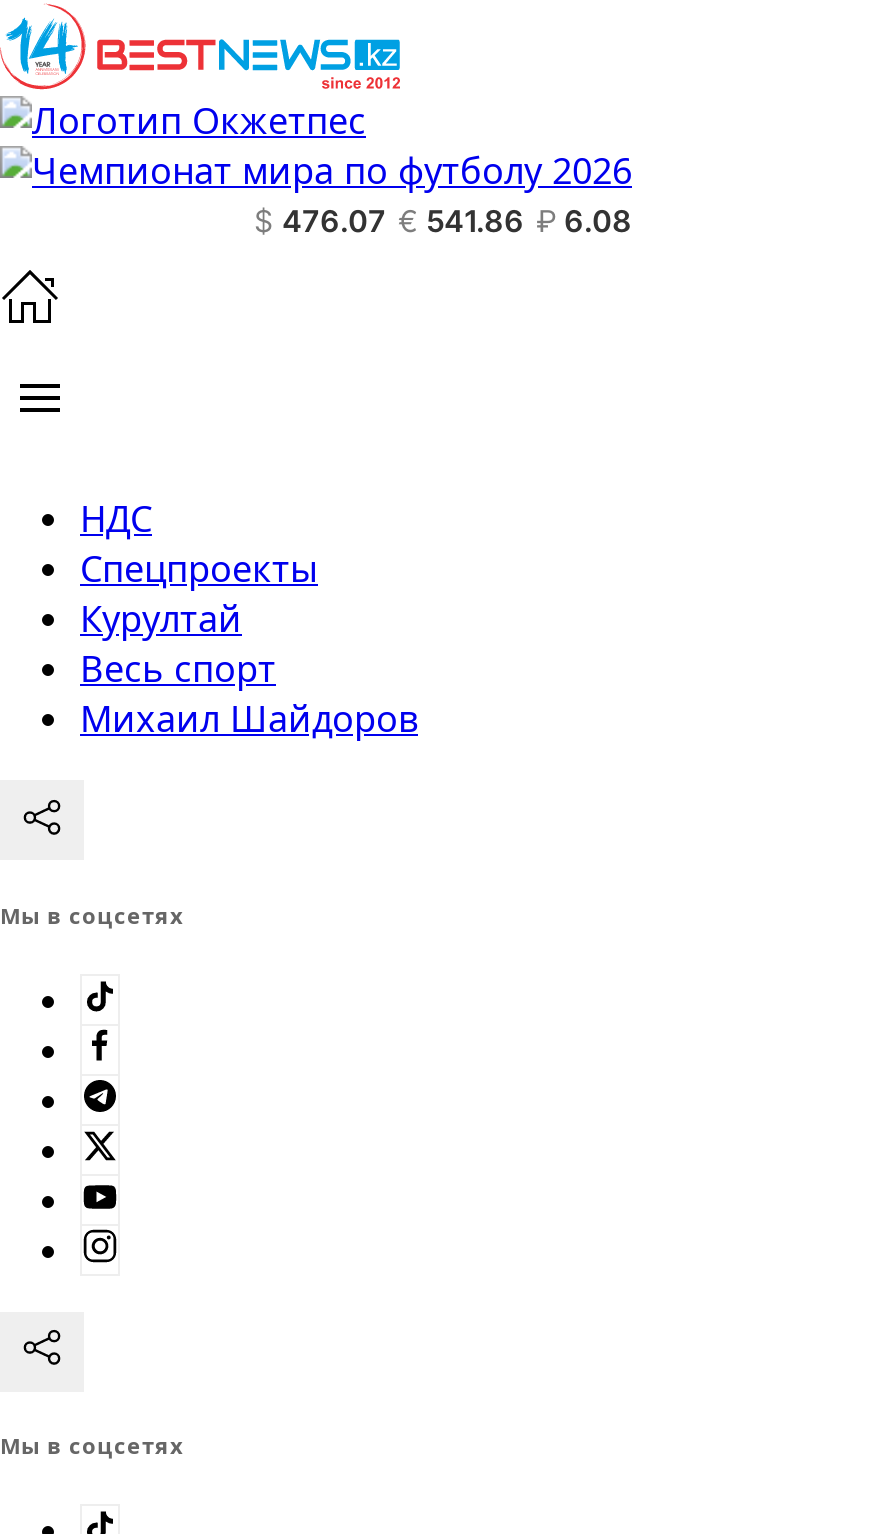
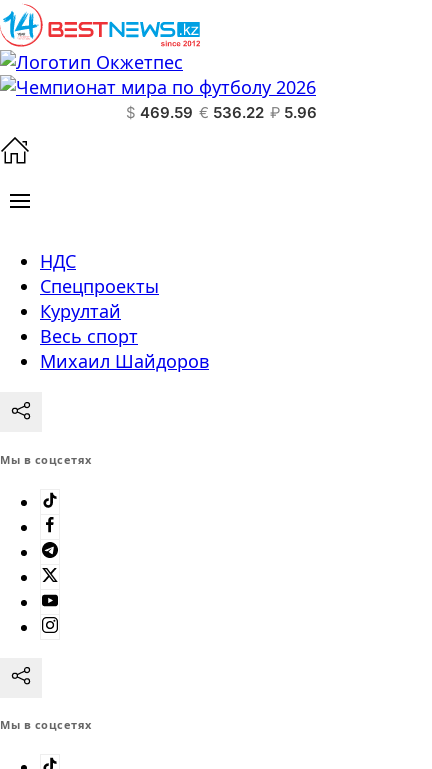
[254,202,632,240] $ 476.07 € 541.86 ₽ 6.08 -> [126,103,317,122] $ 469.59 € 536.22 ₽ 5.96

